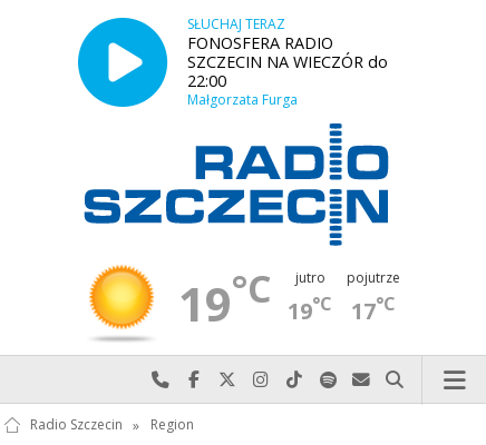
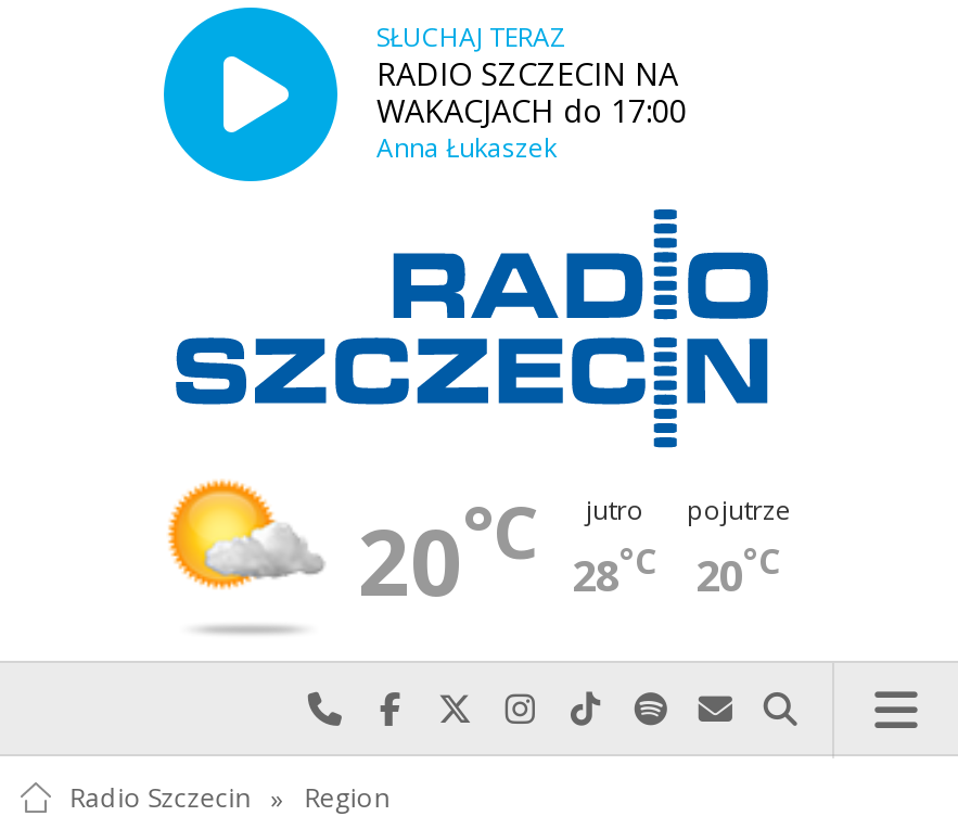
[187,32,388,109] FONOSFERA RADIO | SZCZECIN NA WIECZÓR do | 22:00 | Małgorzata Furga -> [376,53,687,165] RADIO SZCZECIN NA | WAKACJACH do 17:00 | Anna Łukaszek
[81,263,271,335] [image] | 19°C -> [166,479,540,622] [image] | 20°C
[288,292,332,326] 19°C -> [572,538,659,605] 28°C
[351,292,396,326] 17°C -> [695,538,782,605] 20°C

